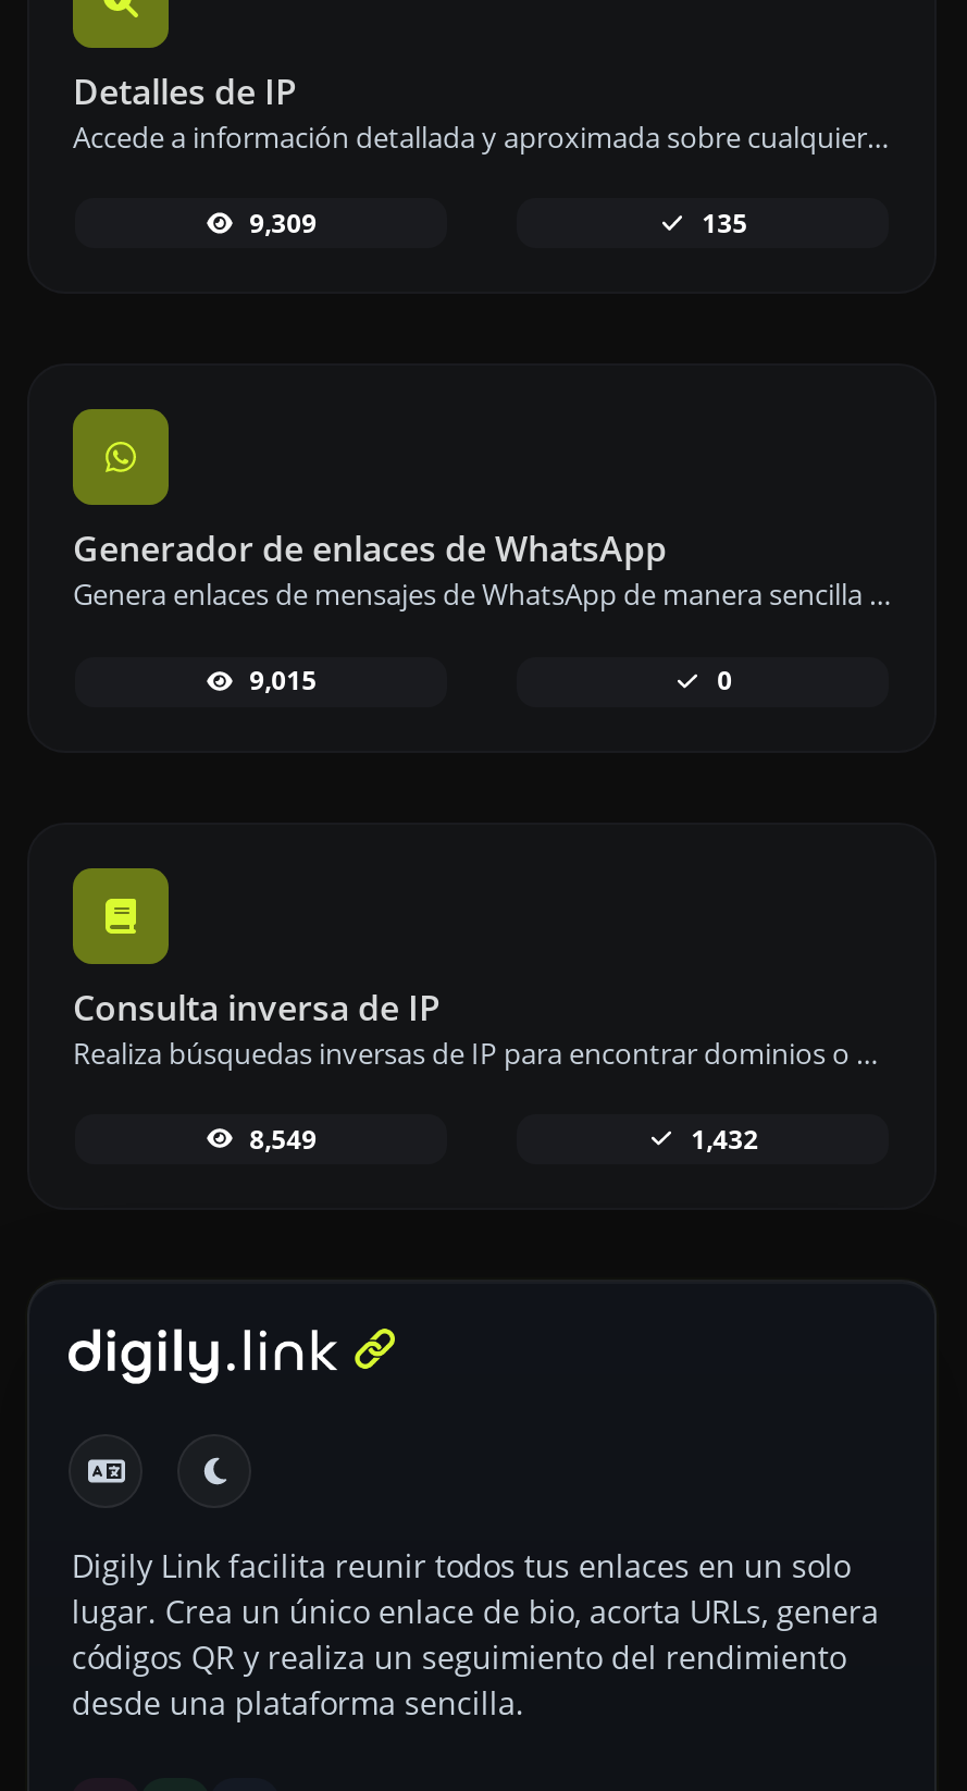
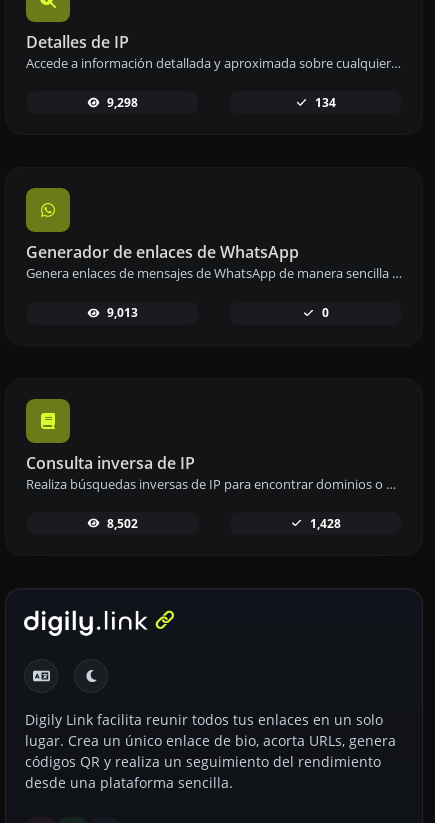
[243,204,317,241] 9,309 -> [104,94,138,111] 9,298
[695,204,747,241] 135 -> [312,94,336,111] 134
[243,662,317,699] 9,015 -> [104,304,138,321] 9,013
[243,1120,317,1157] 8,549 -> [104,515,138,532] 8,502
[684,1120,758,1157] 1,432 -> [307,515,341,532] 1,428

